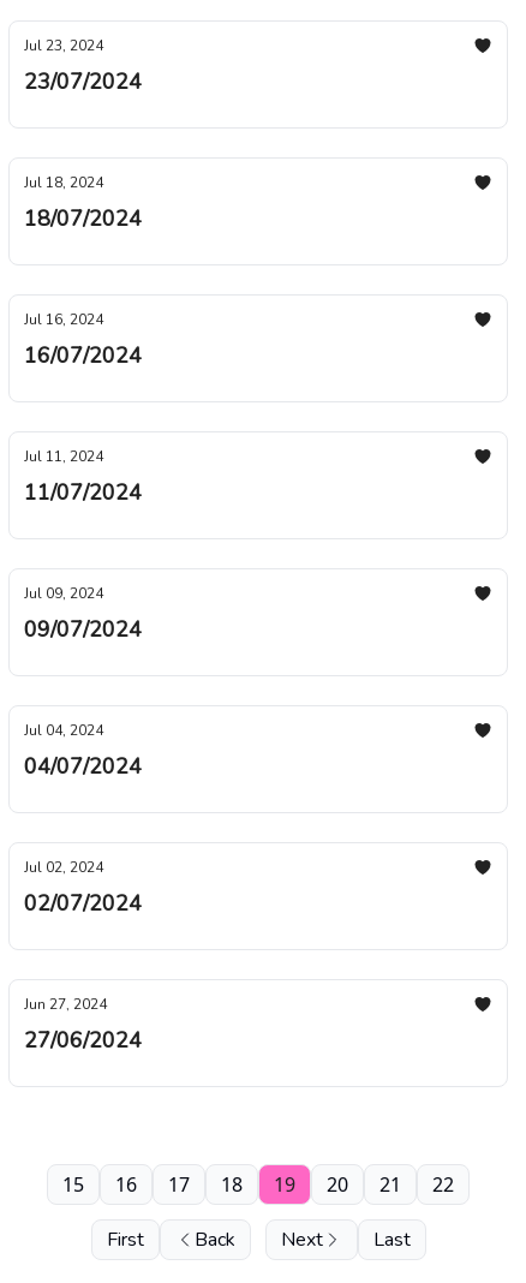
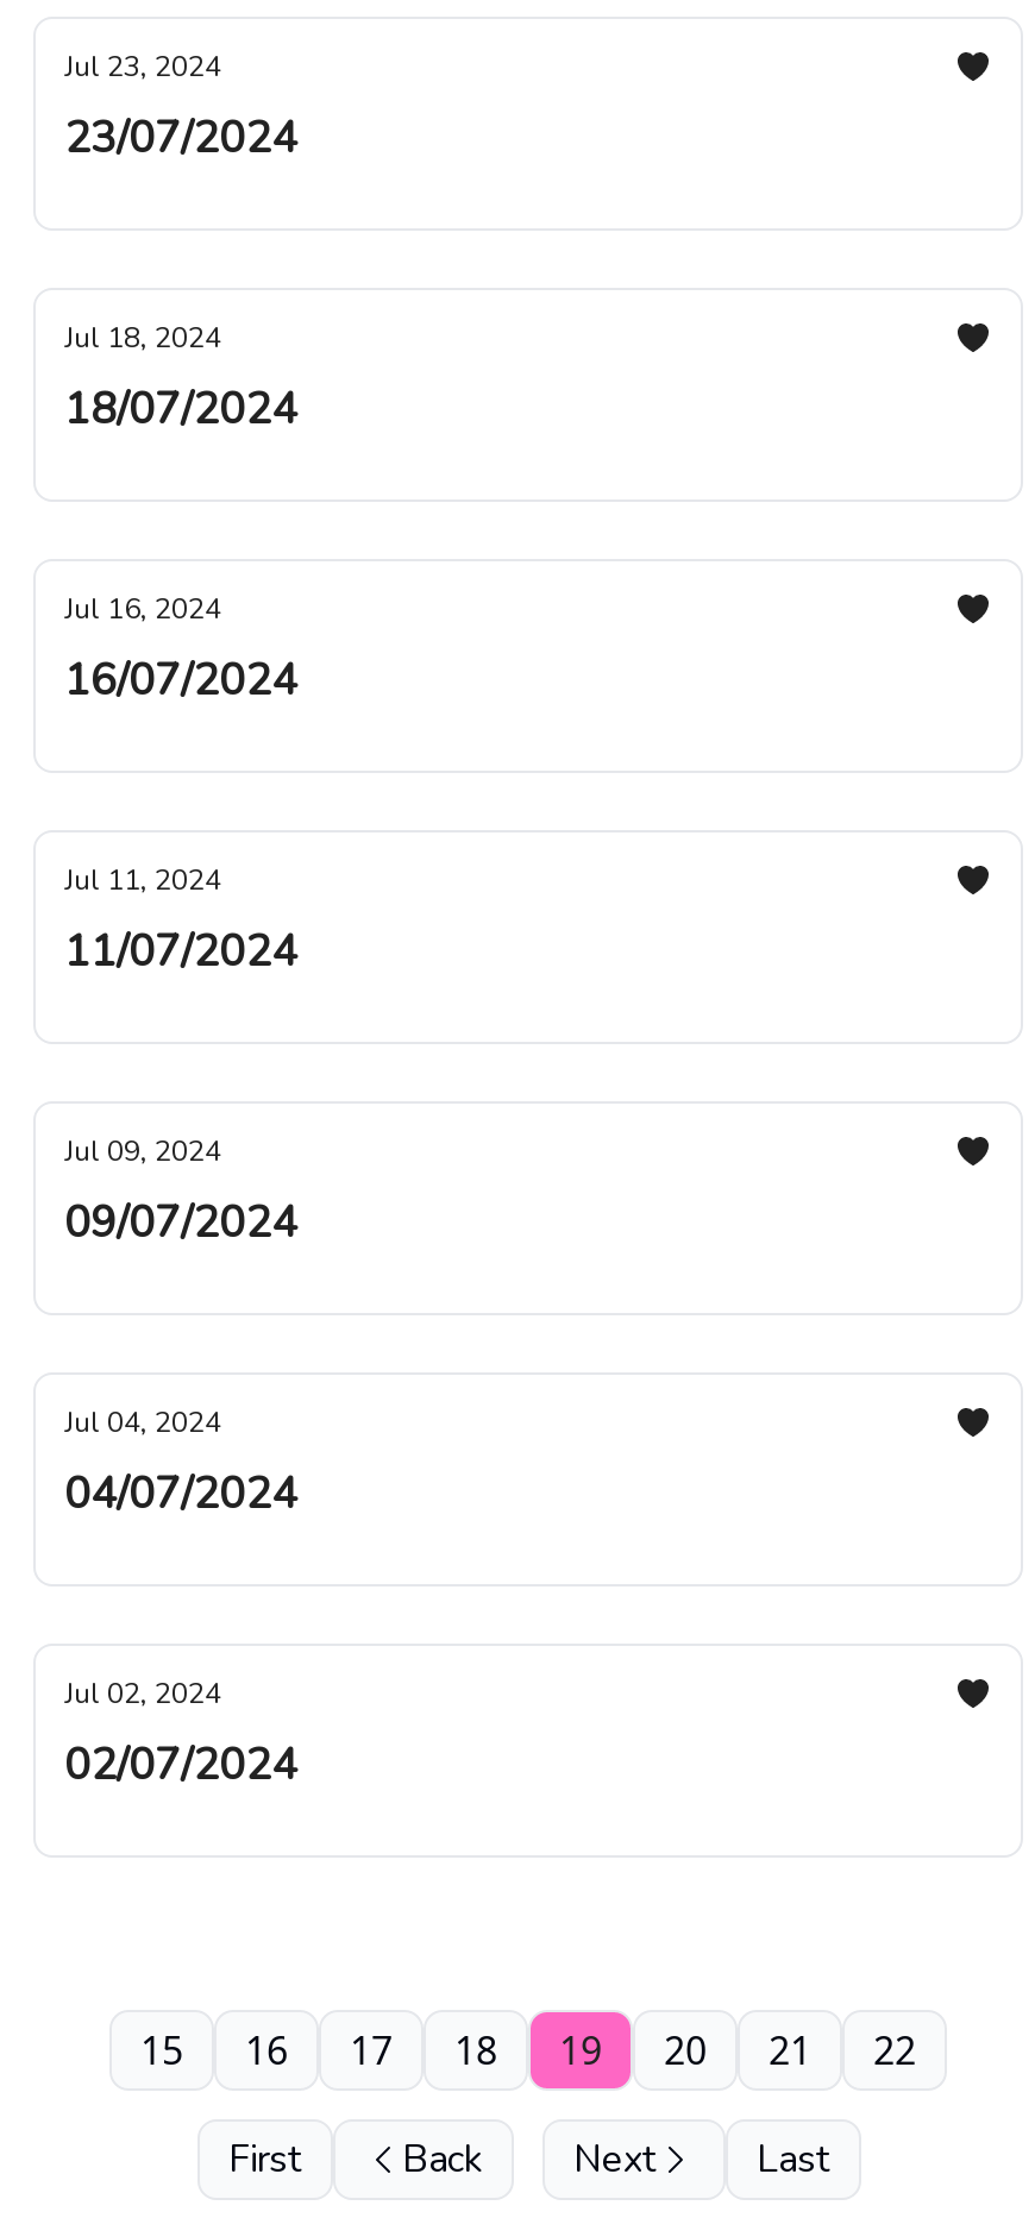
[24,995,142,1055] Jun 27, 2024 | 27/06/2024 -> none

